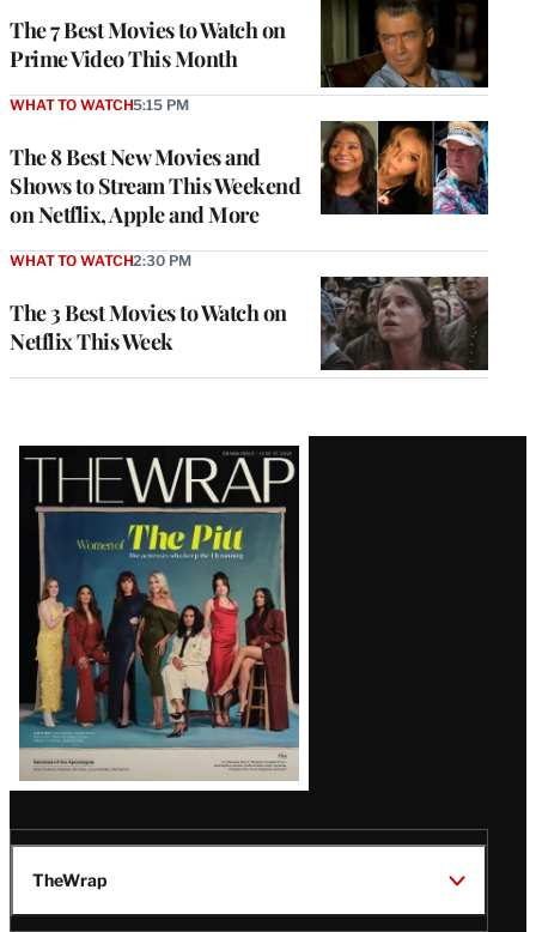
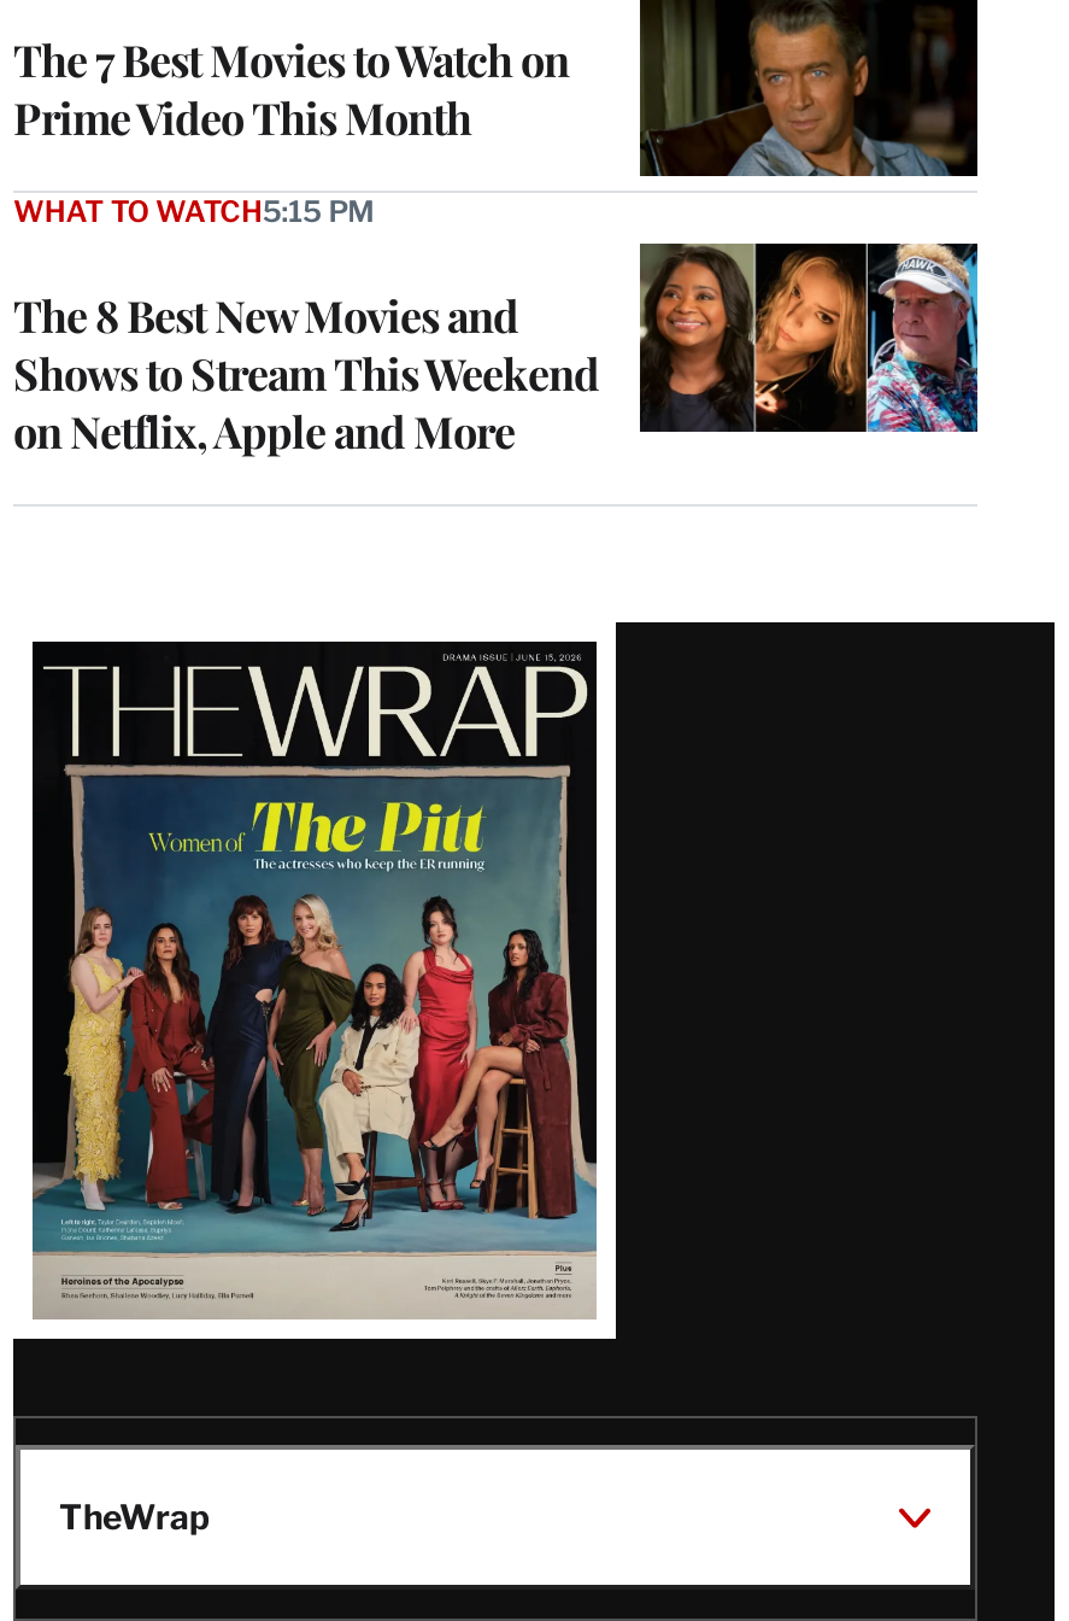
[10,251,191,269] WHAT TO WATCH2:30 PM -> none
[10,276,489,371] [image] | The 3 Best Movies to Watch on | Netflix This Week -> none

